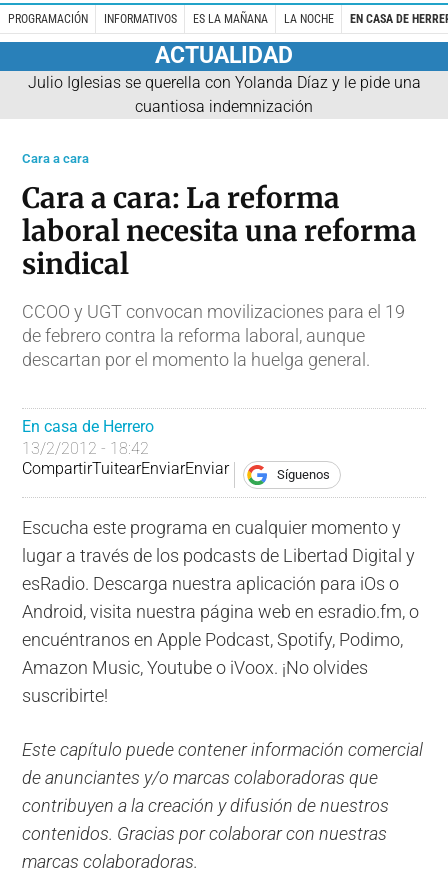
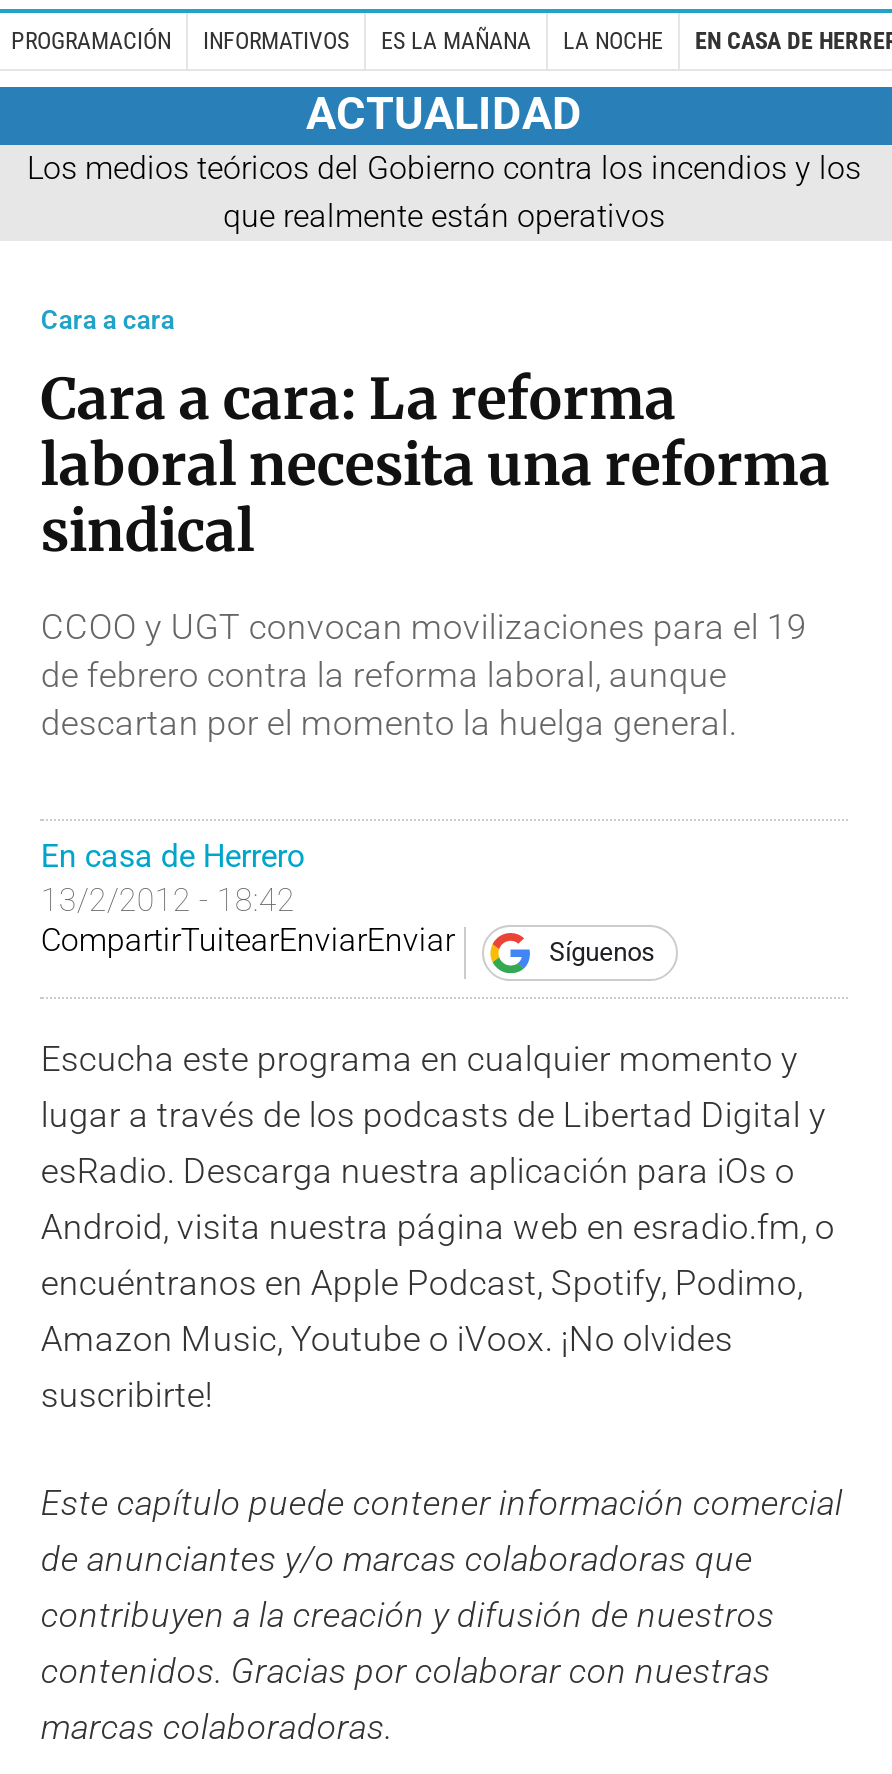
[27,73,420,116] Julio Iglesias se querella con Yolanda Díaz y le pide una | cuantiosa indemnización -> [27,148,861,234] Los medios teóricos del Gobierno contra los incendios y los | que realmente están operativos

